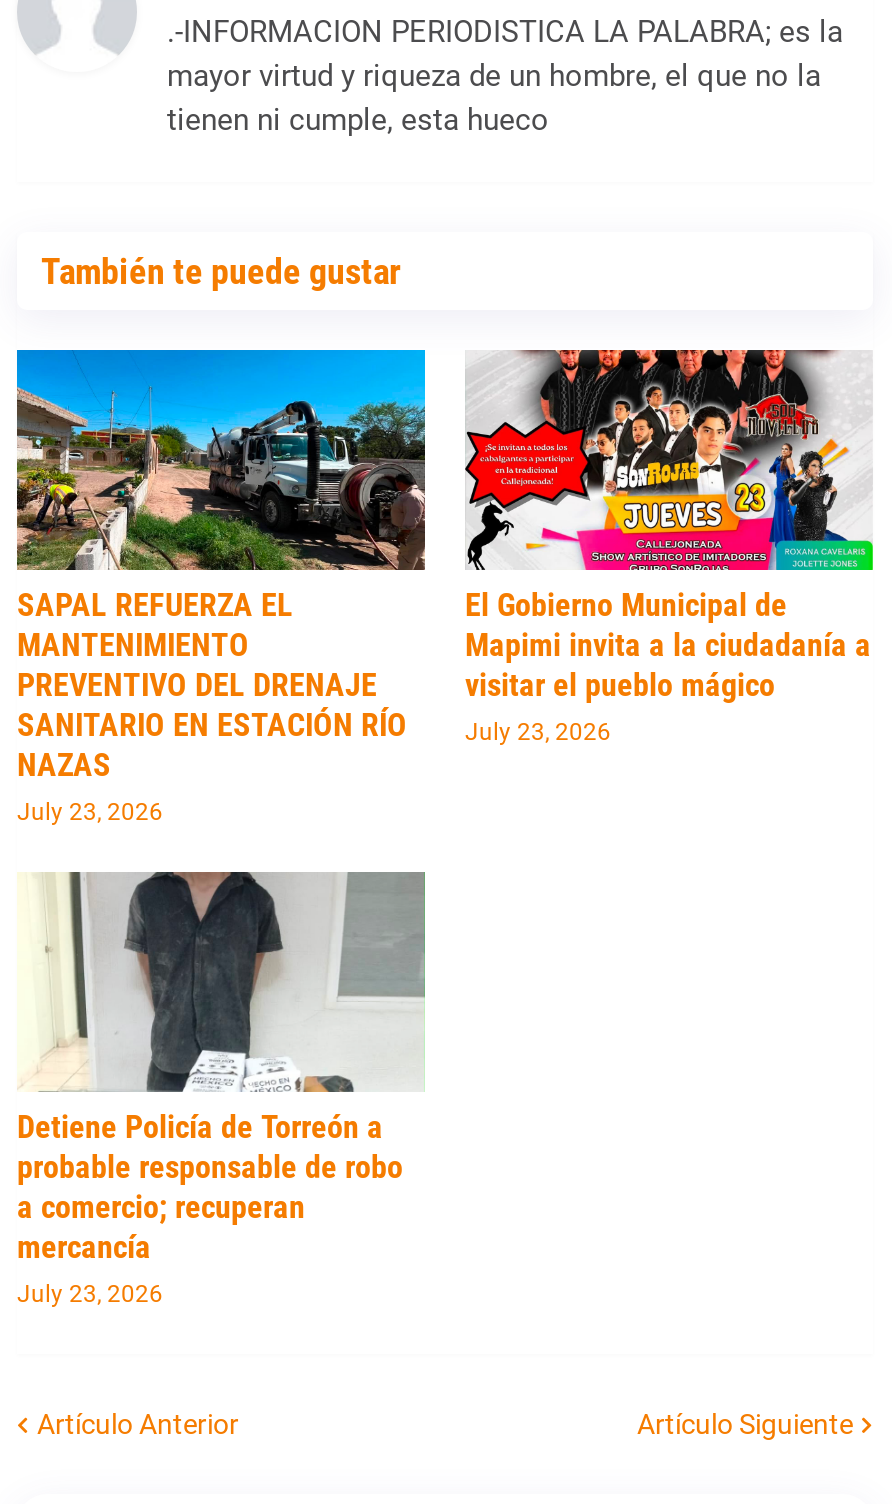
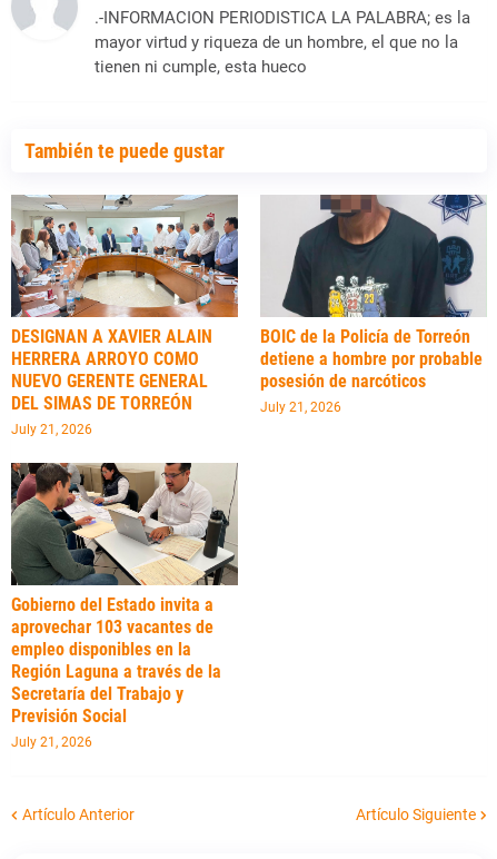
[15,348,427,826] [image] | SAPAL REFUERZA EL | MANTENIMIENTO | PREVENTIVO DEL DRENAJE | SANITARIO EN ESTACIÓN RÍO | NAZAS | July 23, 2026 -> [11,194,239,437] [image] | DESIGNAN A XAVIER ALAIN | HERRERA ARROYO COMO | NUEVO GERENTE GENERAL | DEL SIMAS DE TORREÓN | July 21, 2026
[465,348,871,746] [image] | El Gobierno Municipal de | Mapimi invita a la ciudadanía a | visitar el pueblo mágico | July 23, 2026 -> [260,194,486,415] [image] | BOIC de la Policía de Torreón | detiene a hombre por probable | posesión de narcóticos | July 21, 2026
[17,832,425,1308] [image] | Detiene Policía de Torreón a | probable responsable de robo | a comercio; recuperan | mercancía | July 23, 2026 -> [10,462,239,750] [image] | Gobierno del Estado invita a | aprovechar 103 vacantes de | empleo disponibles en la | Región Laguna a través de la | Secretaría del Trabajo y | Previsión Social | July 21, 2026

